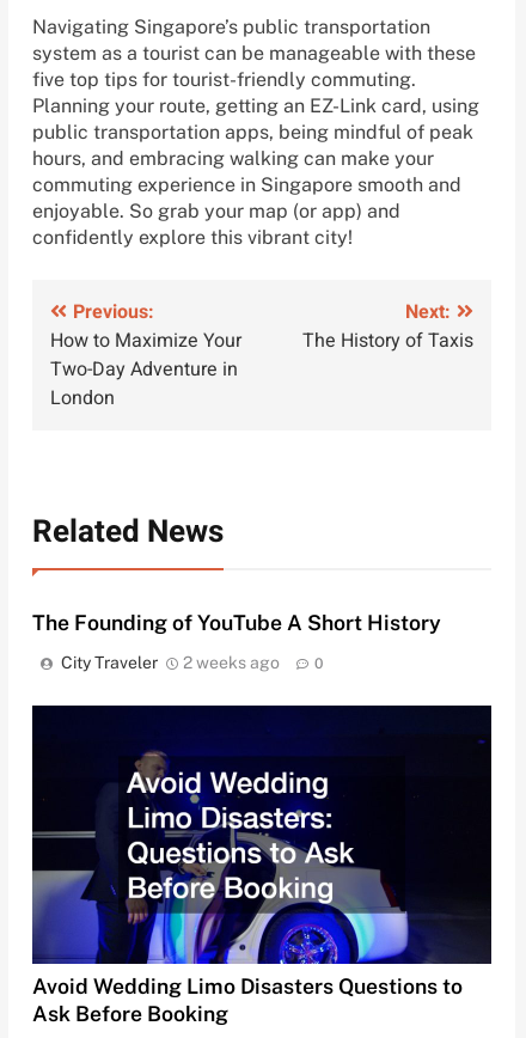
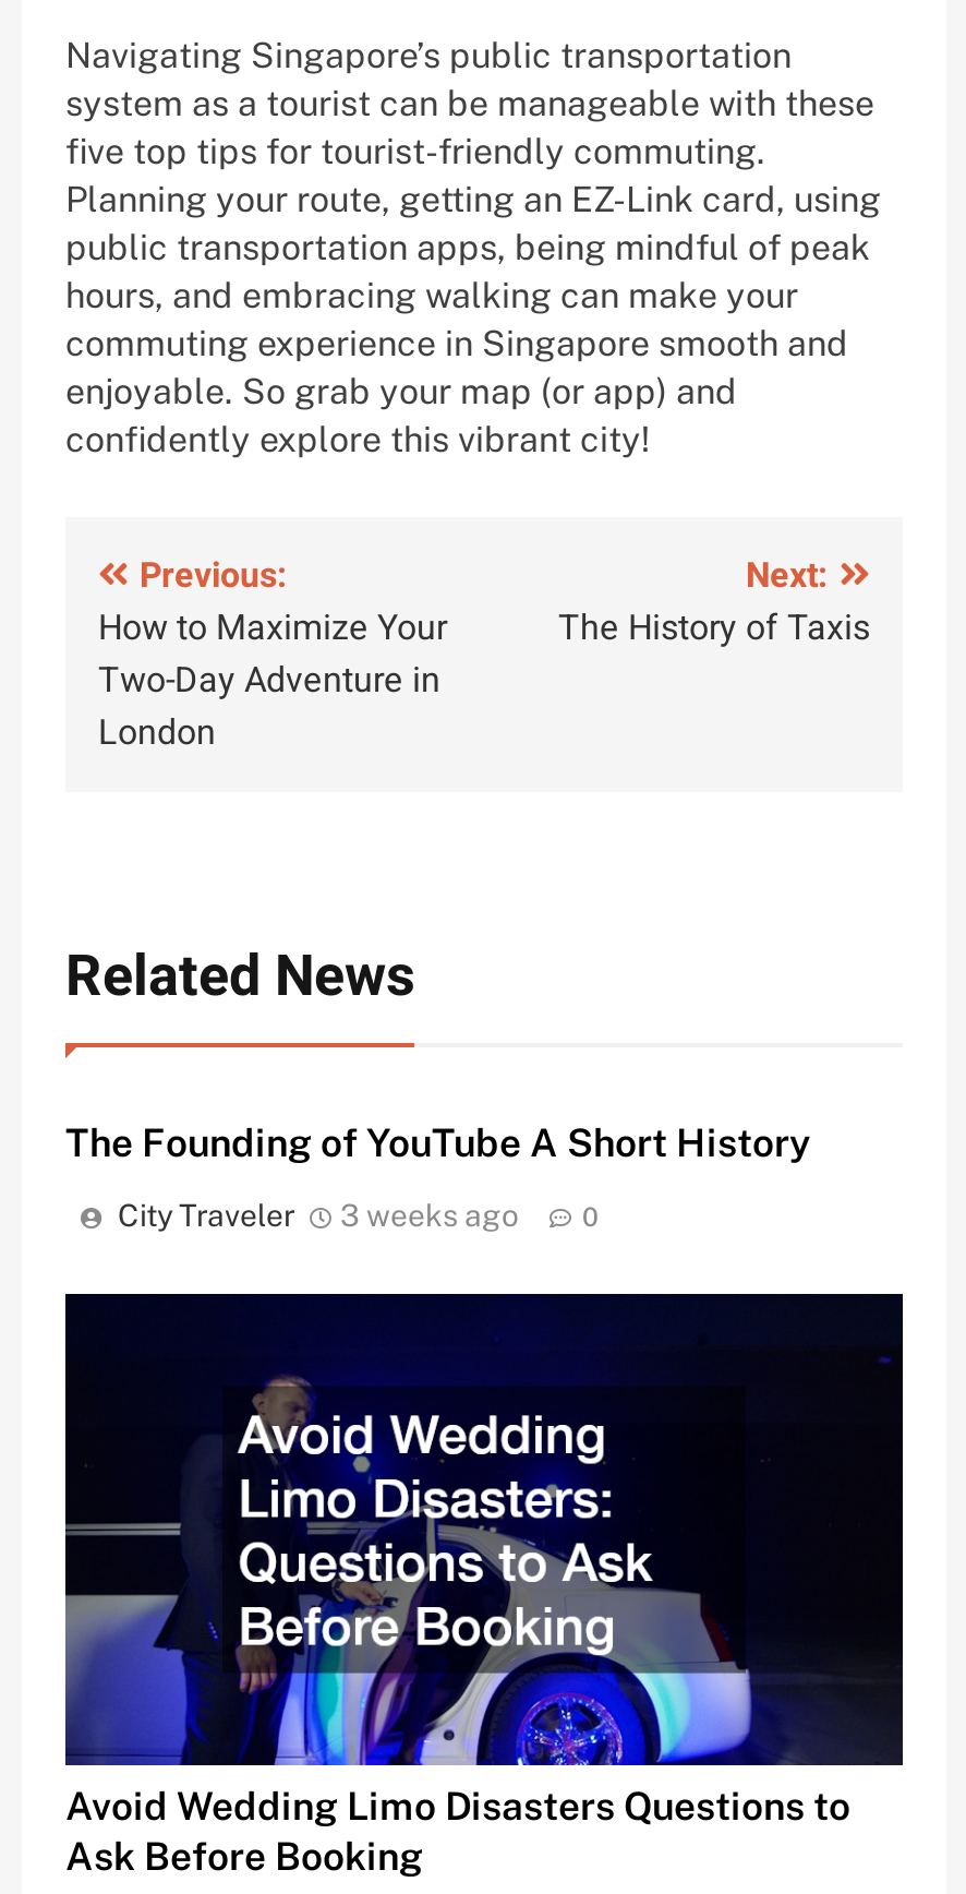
[61,653,280,672] City Traveler 2 weeks ago -> [118,1199,519,1234] City Traveler 3 weeks ago

